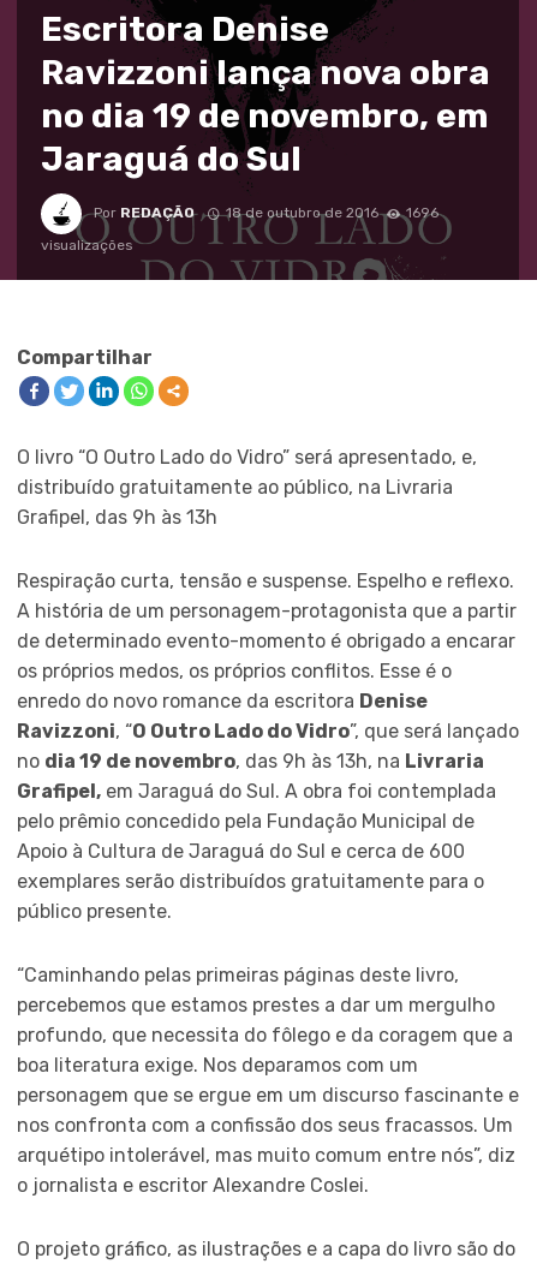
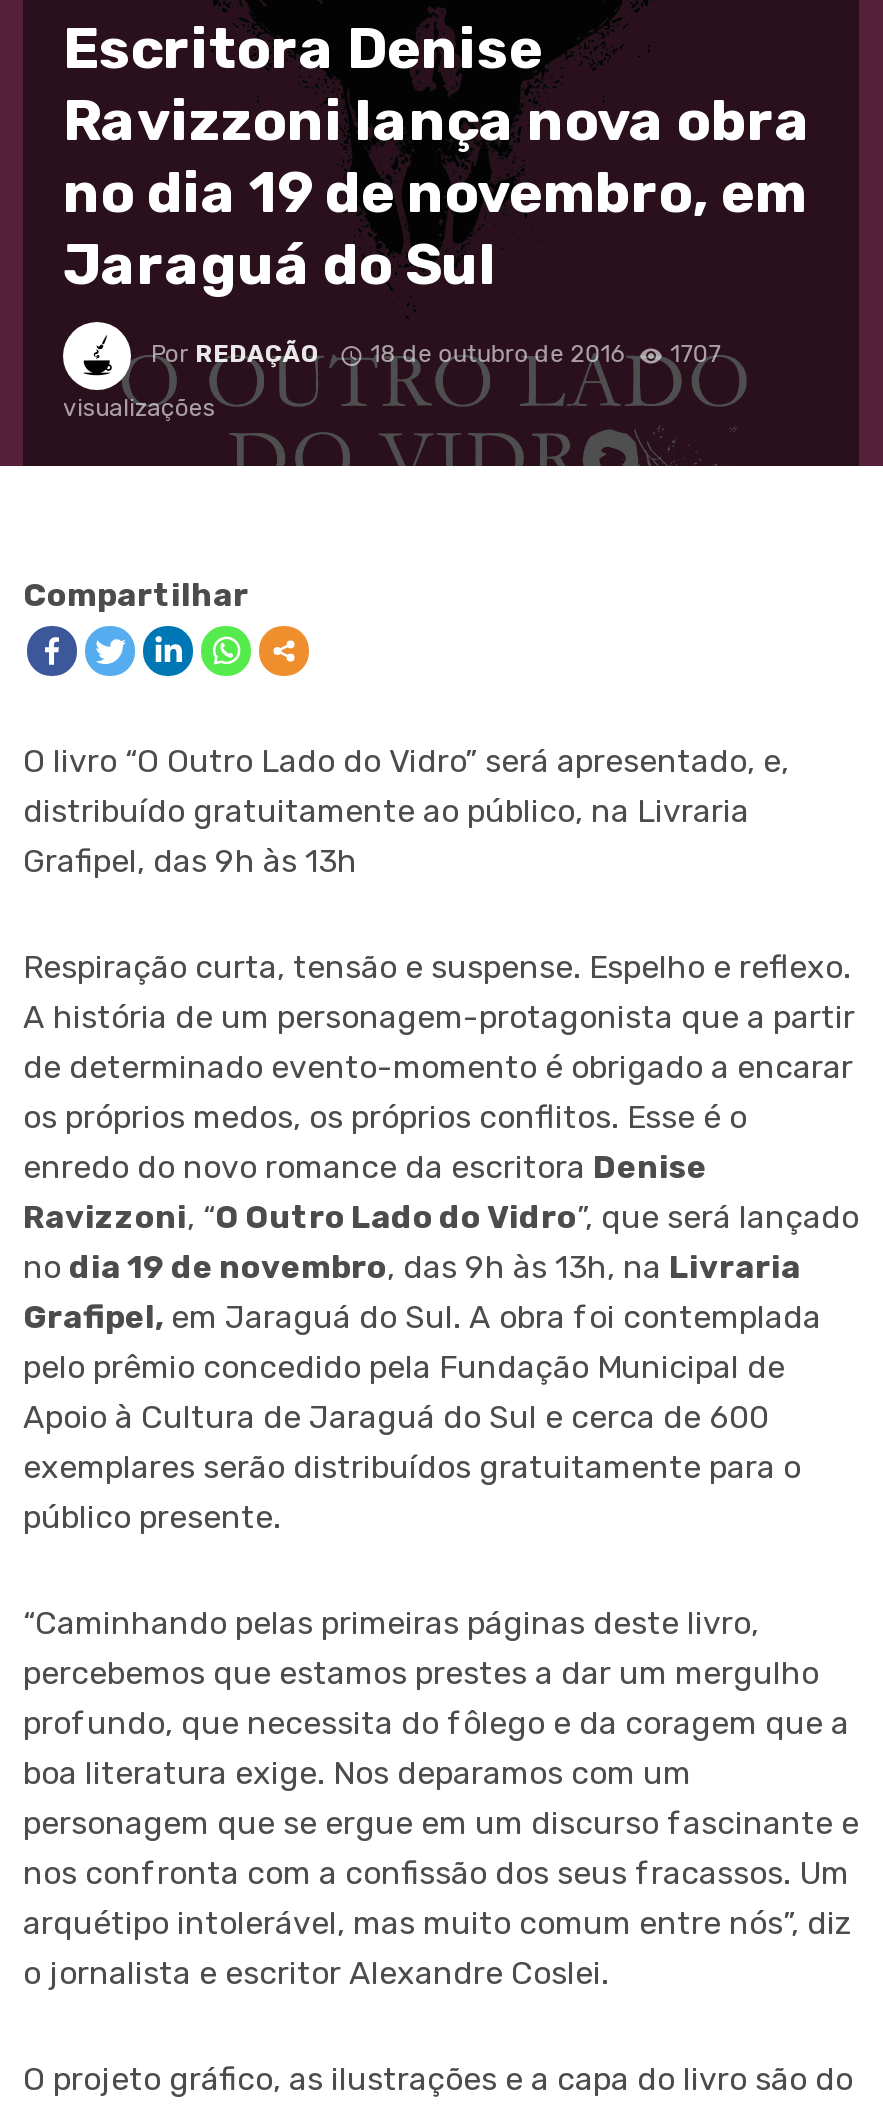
[94,204,438,221] Por REDAÇÃO 18 de outubro de 2016 1696 -> [151,340,720,368] Por REDAÇÃO 18 de outubro de 2016 1707

